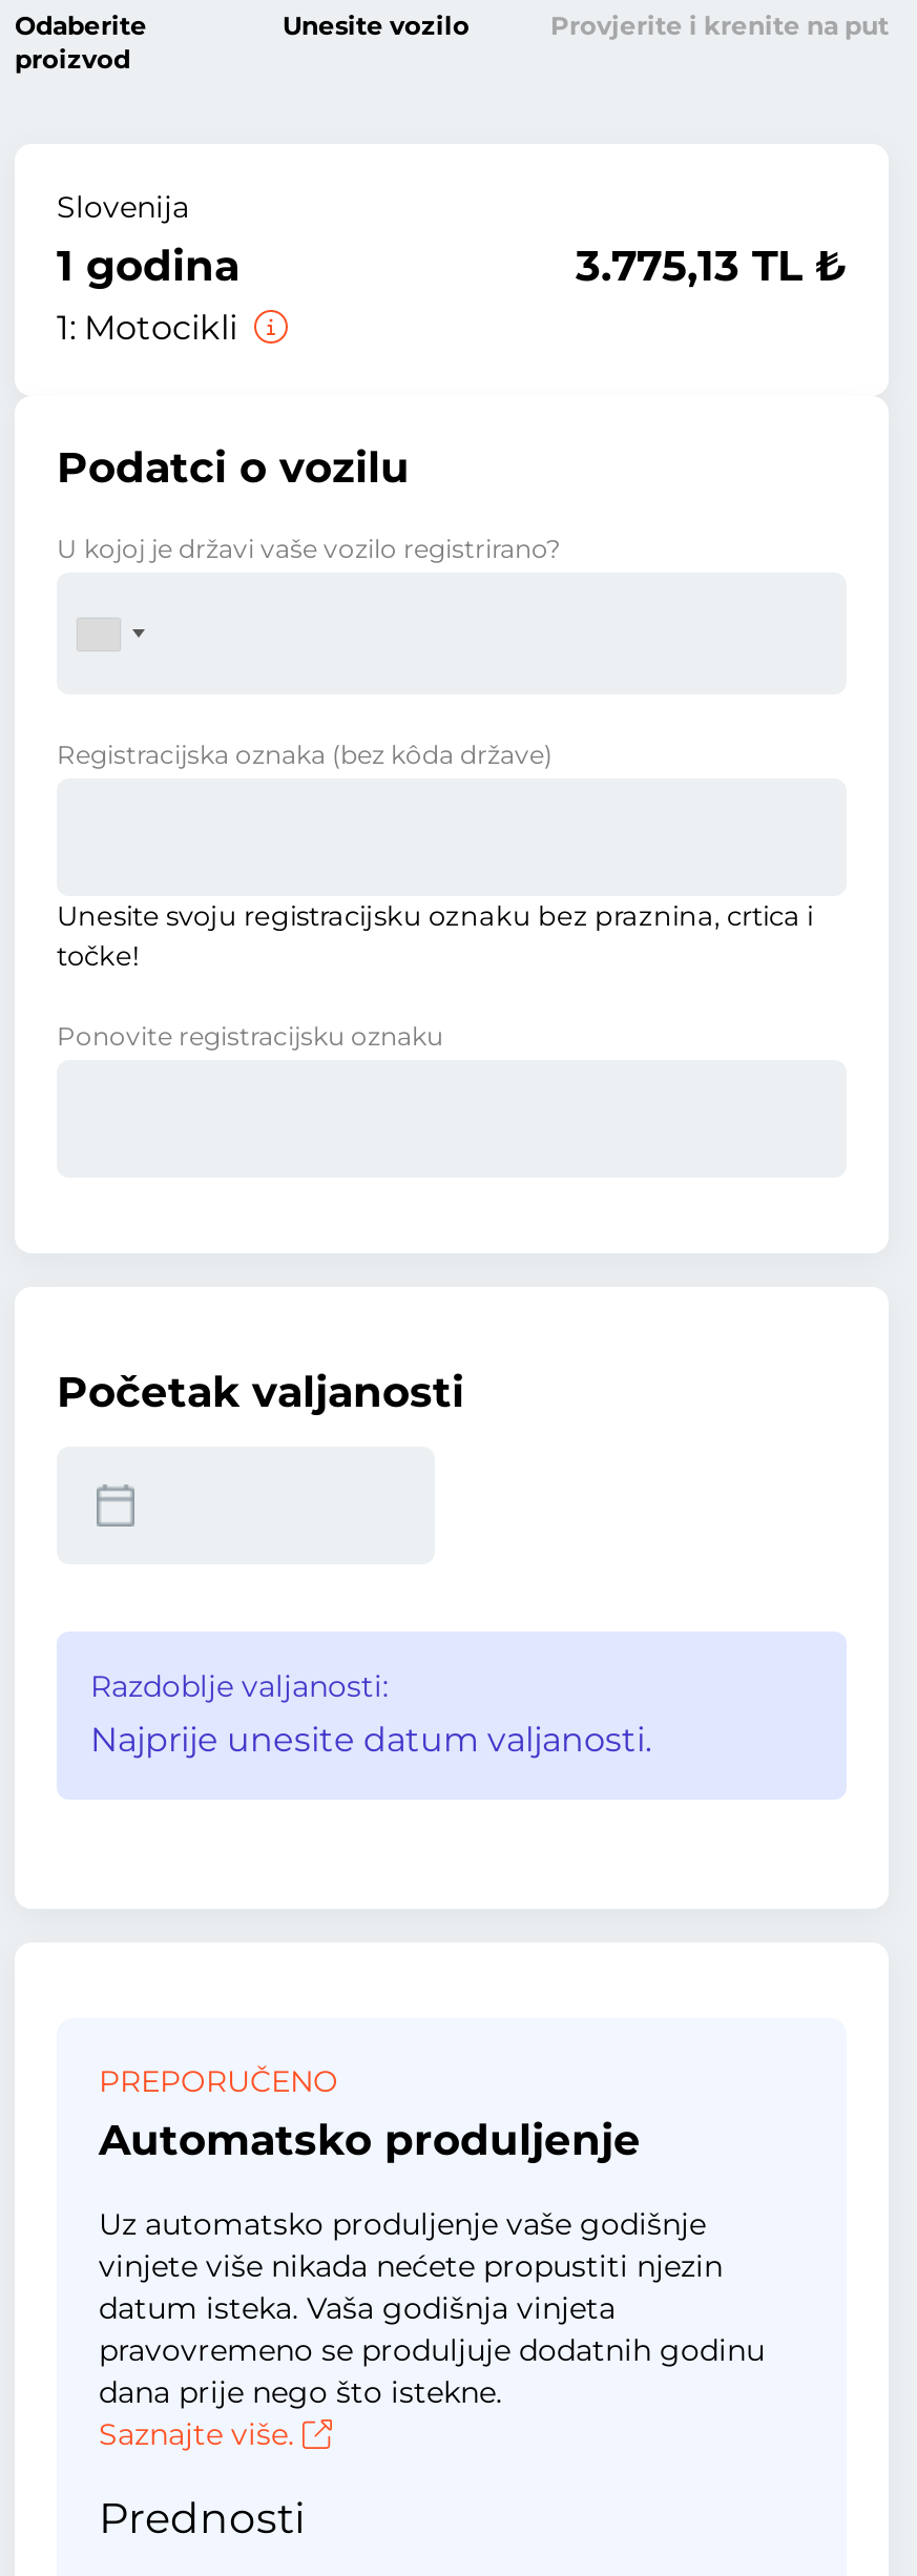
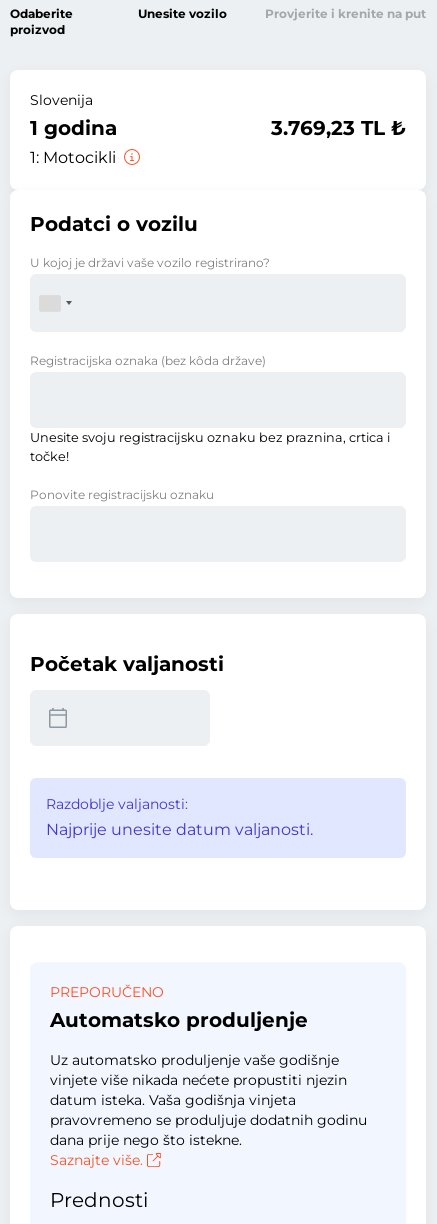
[576,241,847,291] 3.775,13 TL ₺ -> [271,116,406,140] 3.769,23 TL ₺

